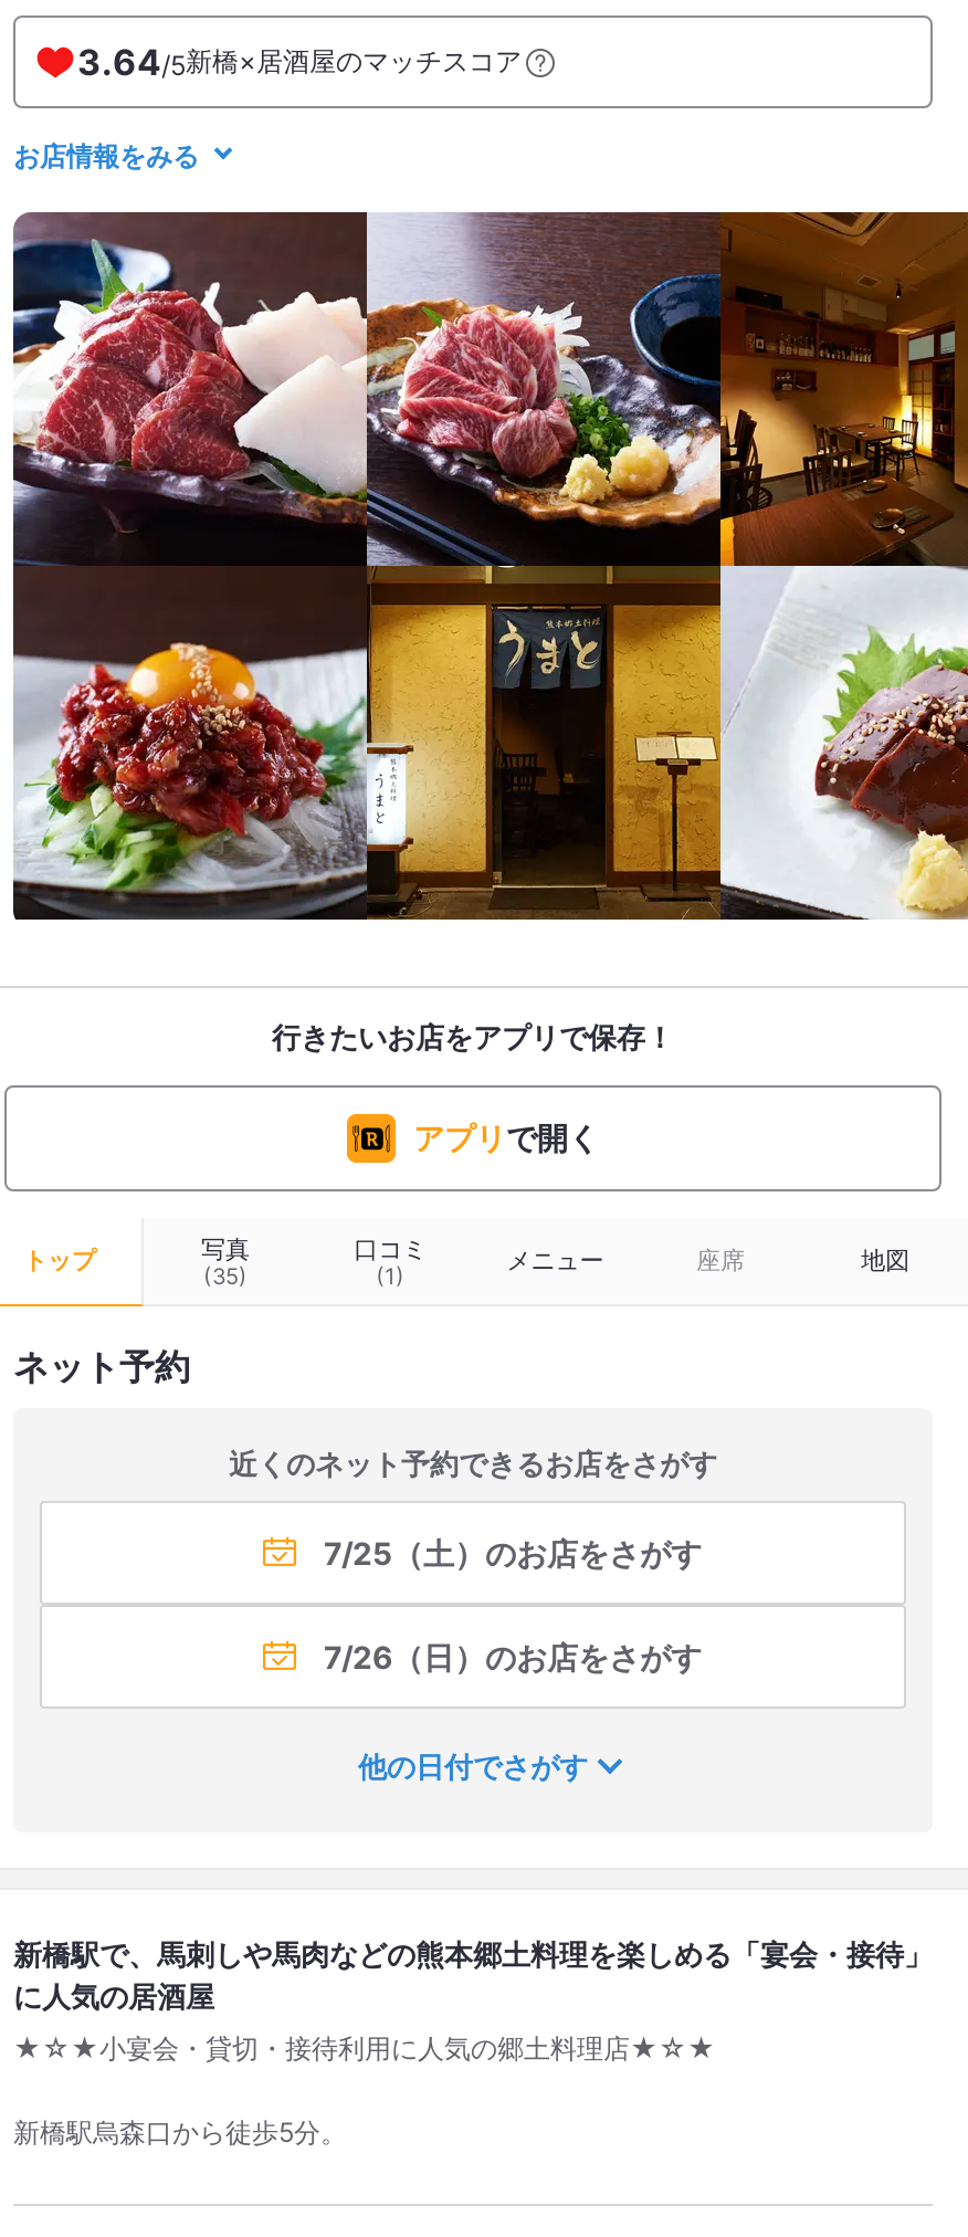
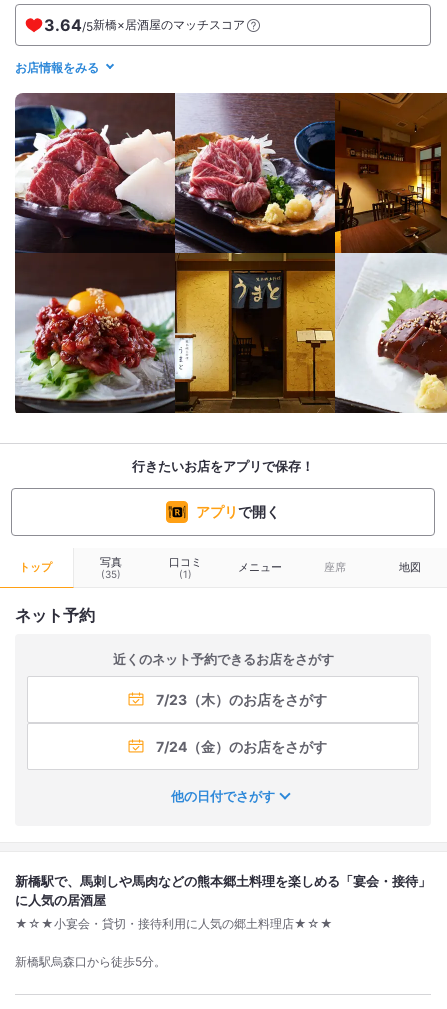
[324,1534,702,1572] 7/25（土）のお店をさがす -> [155,691,326,708] 7/23（木）のお店をさがす
[324,1638,702,1676] 7/26（日）のお店をさがす -> [155,738,326,755] 7/24（金）のお店をさがす

